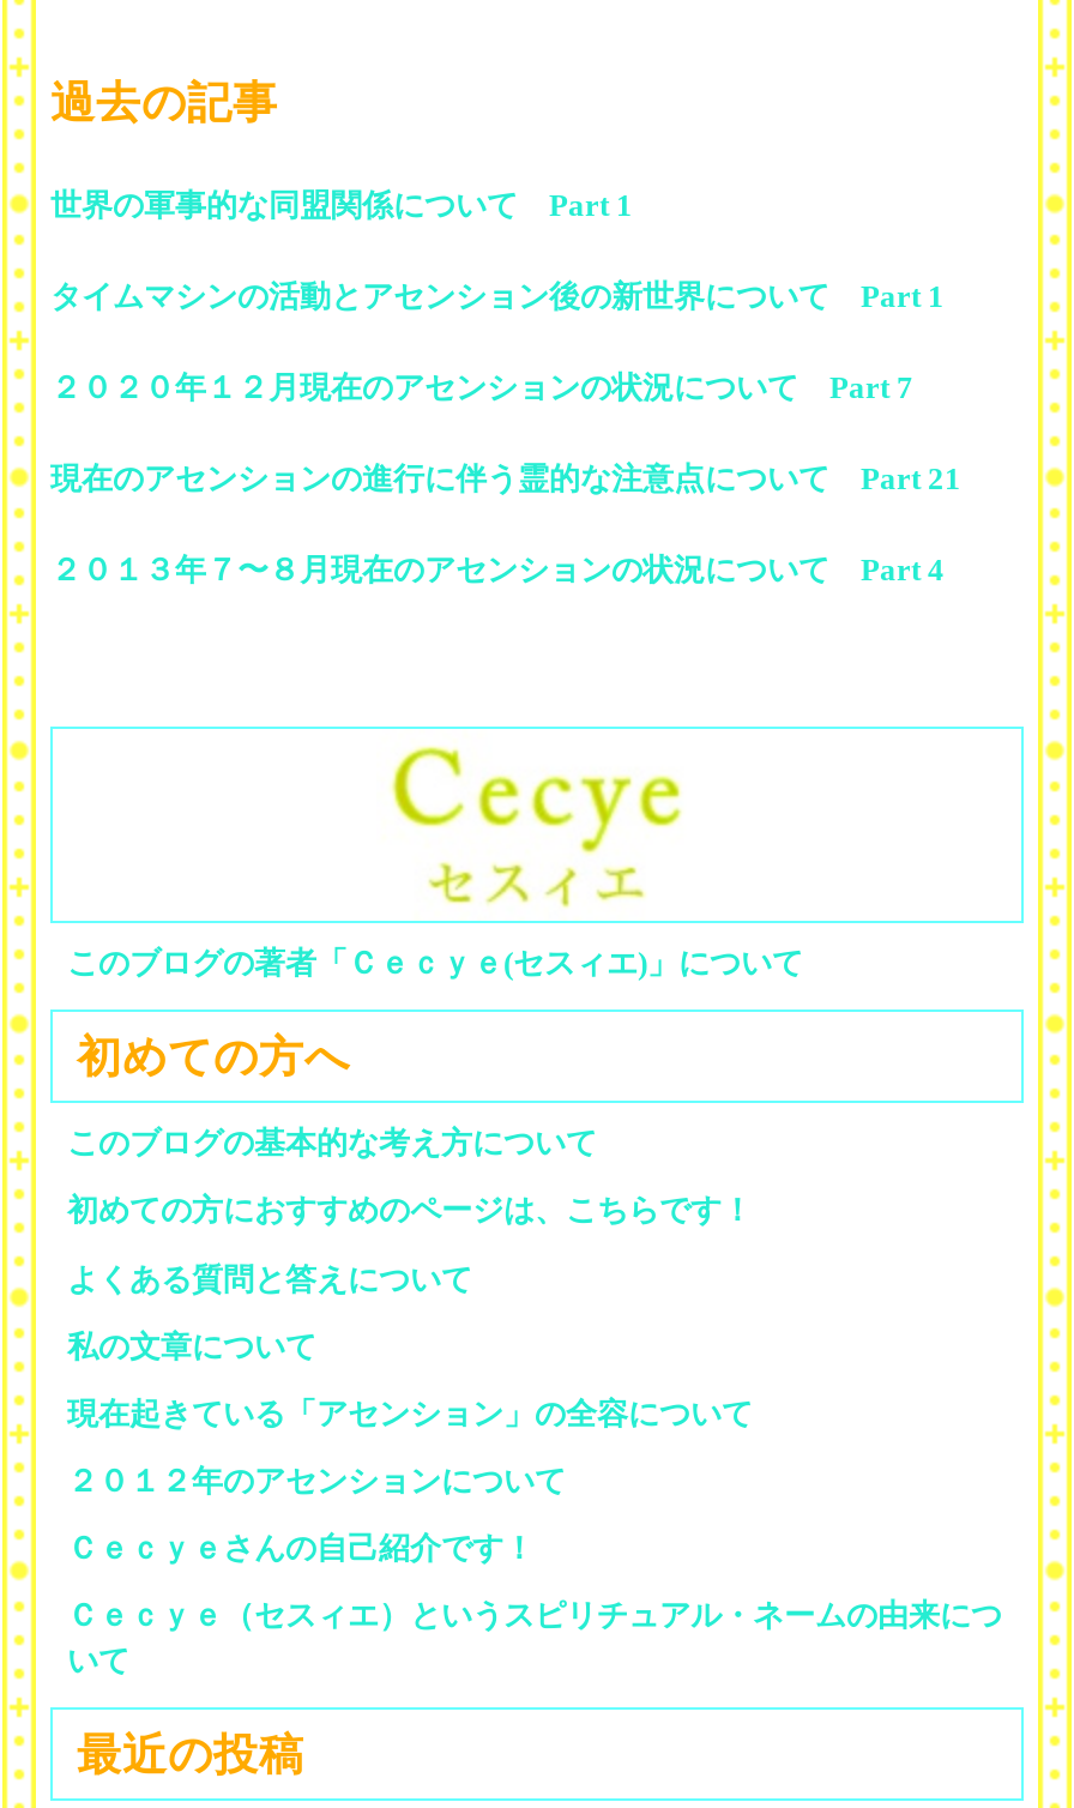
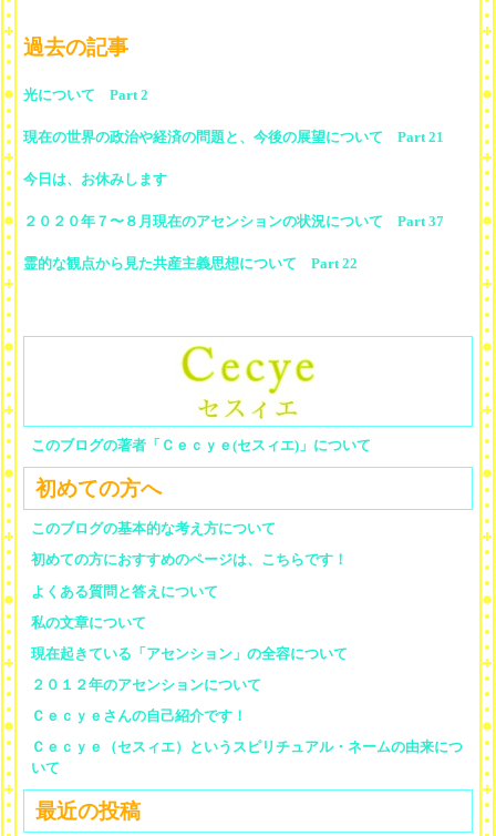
[50,188,633,224] 世界の軍事的な同盟関係について Part 1 -> [23,87,148,104] 光について Part 2
[50,279,945,315] タイムマシンの活動とアセンション後の新世界について Part 1 -> [23,129,444,146] 現在の世界の政治や経済の問題と、今後の展望について Part 21
[50,370,913,406] ２０２０年１２月現在のアセンションの状況について Part 7 -> [23,171,167,188] 今日は、お休みします
[50,461,961,497] 現在のアセンションの進行に伴う霊的な注意点について Part 21 -> [23,213,444,230] ２０２０年７〜８月現在のアセンションの状況について Part 37
[50,552,945,588] ２０１３年７〜８月現在のアセンションの状況について Part 4 -> [23,255,358,272] 霊的な観点から見た共産主義思想について Part 22

